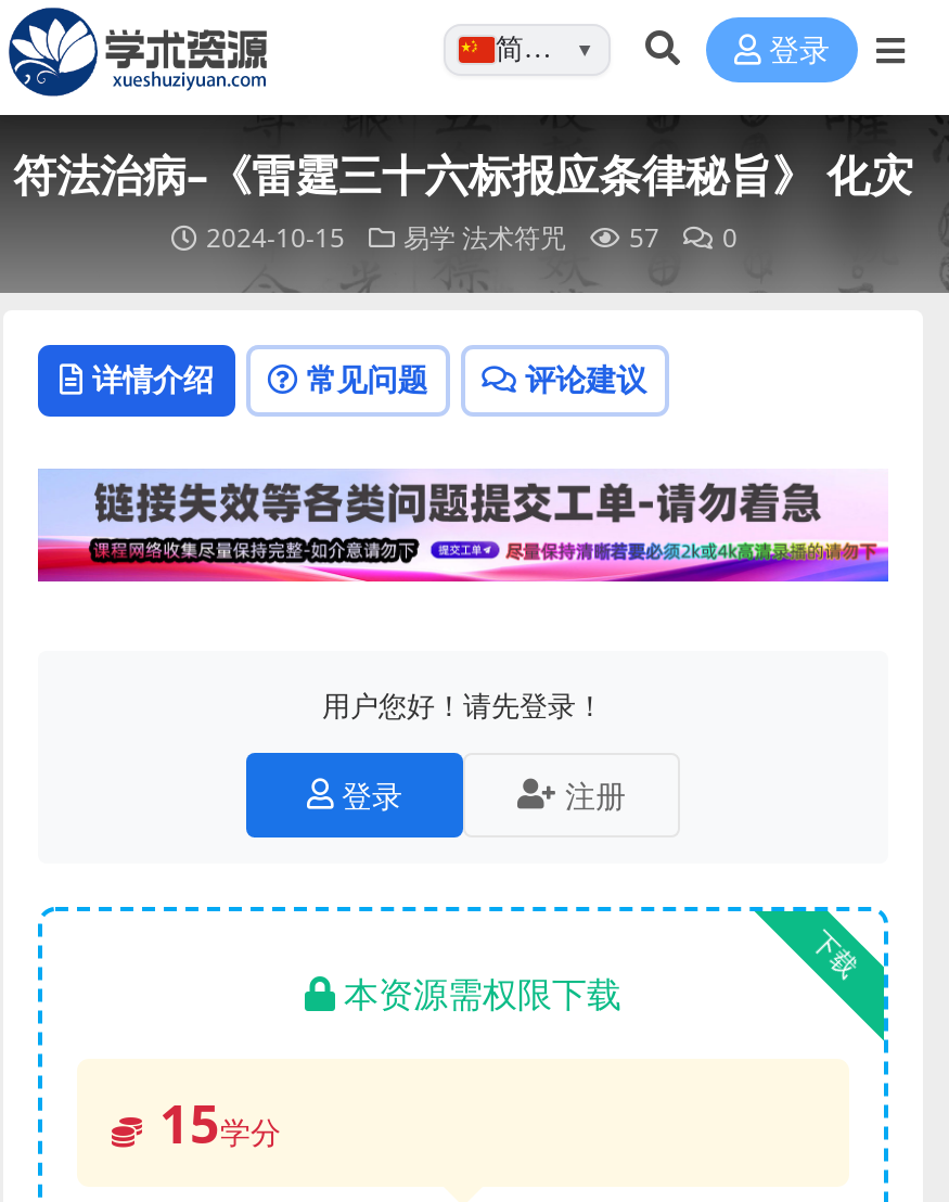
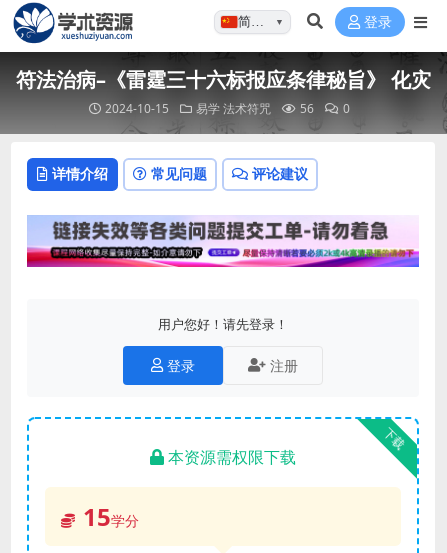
[206,219,738,256] 2024-10-15 易学 法术符咒 57 0 -> [104,100,349,117] 2024-10-15 易学 法术符咒 56 0

